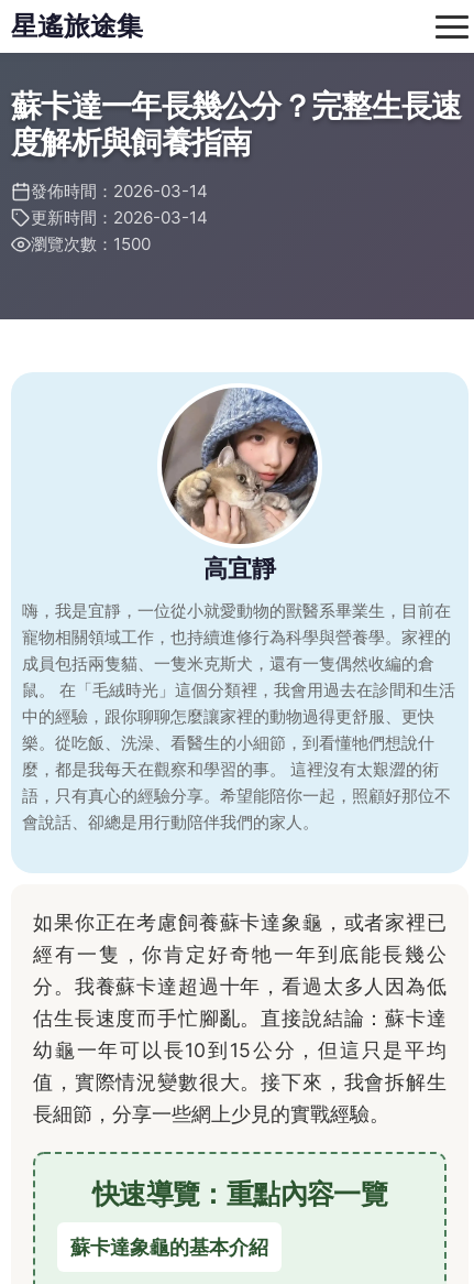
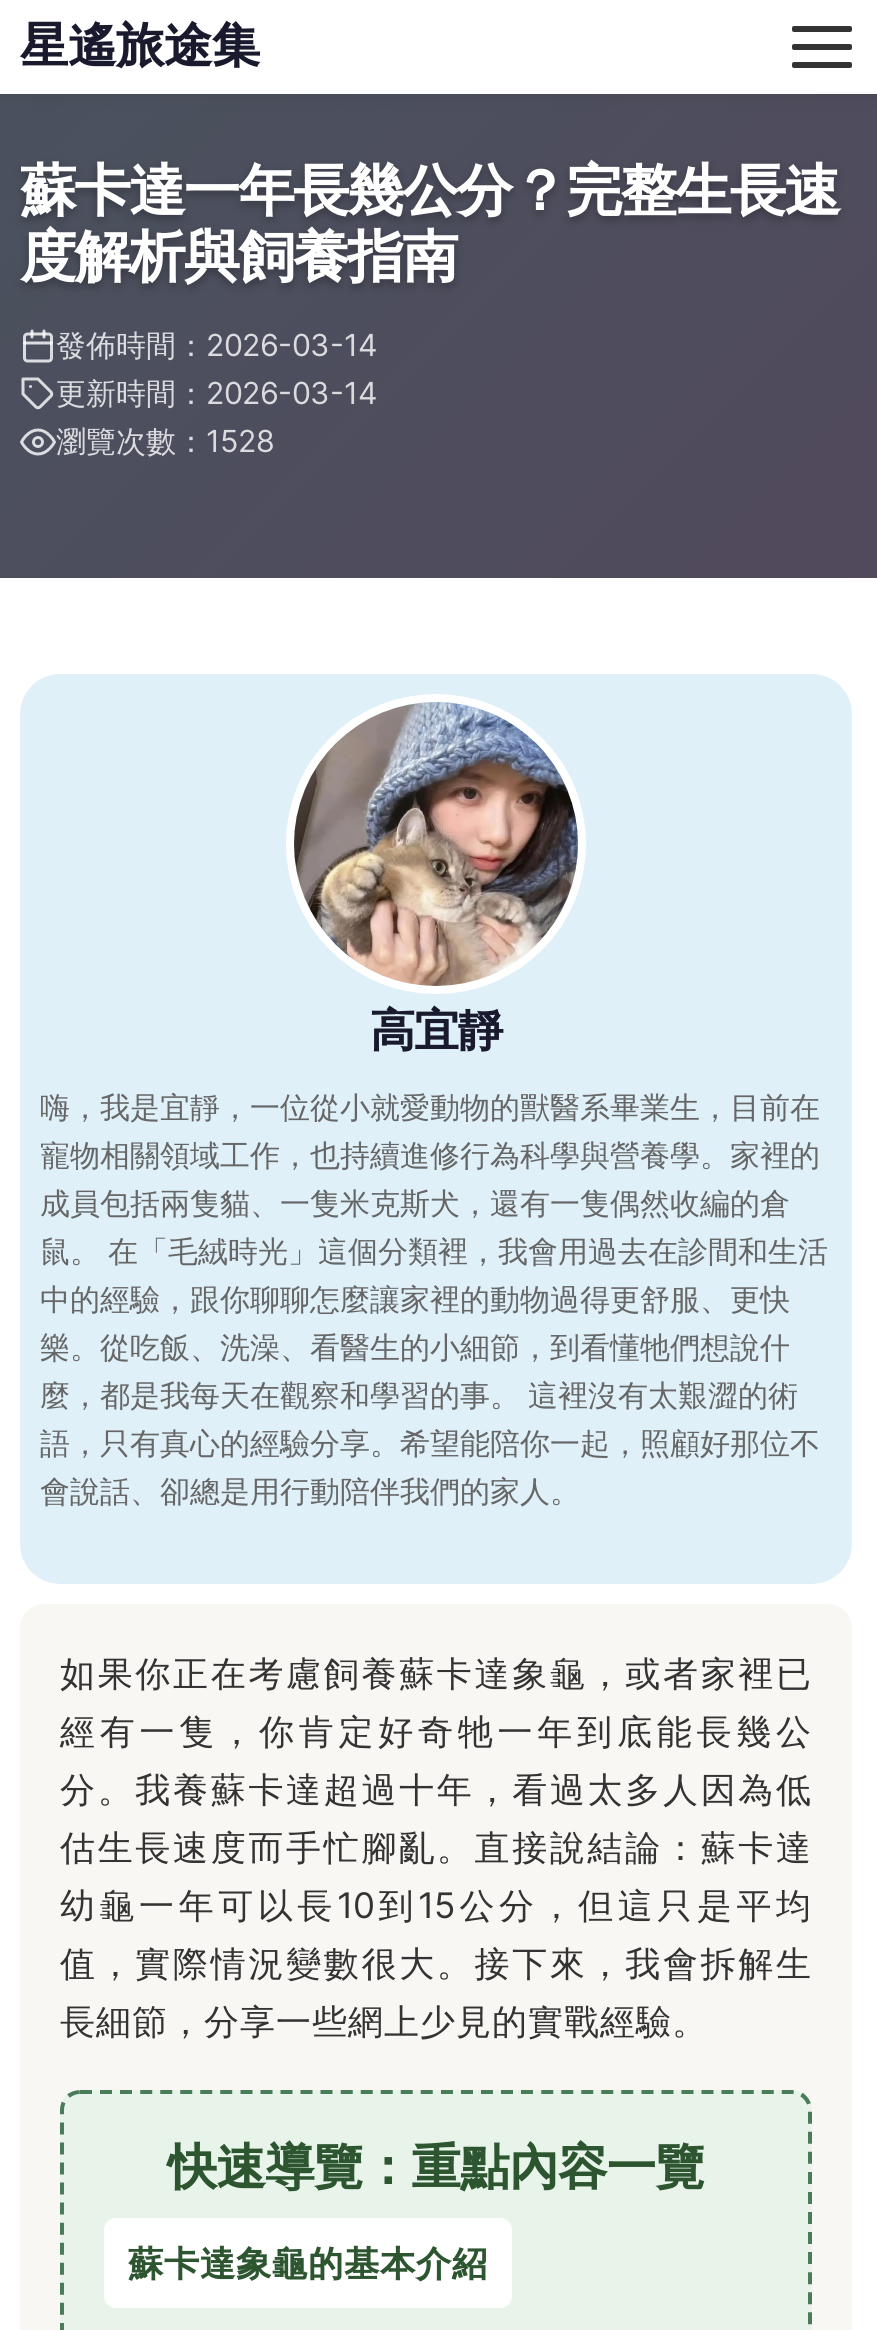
[31,233,151,254] 瀏覽次數：1500 -> [56,422,274,460] 瀏覽次數：1528

